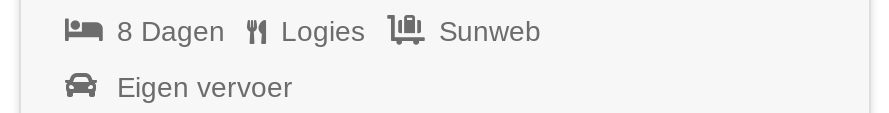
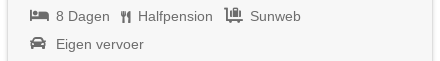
[281,15,365,47] Logies -> [138,8,213,24] Halfpension

